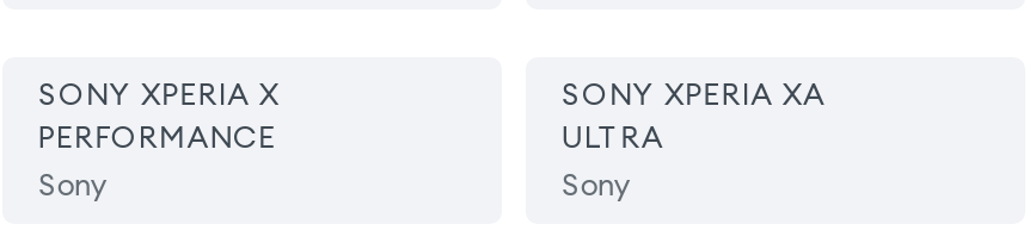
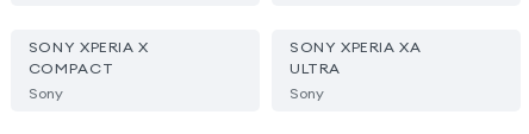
[38,119,277,155] PERFORMANCE -> [28,59,113,77] COMPACT

